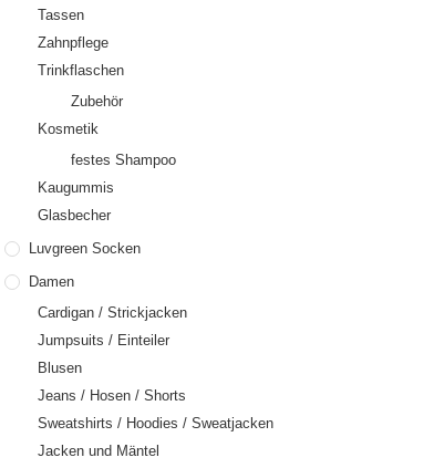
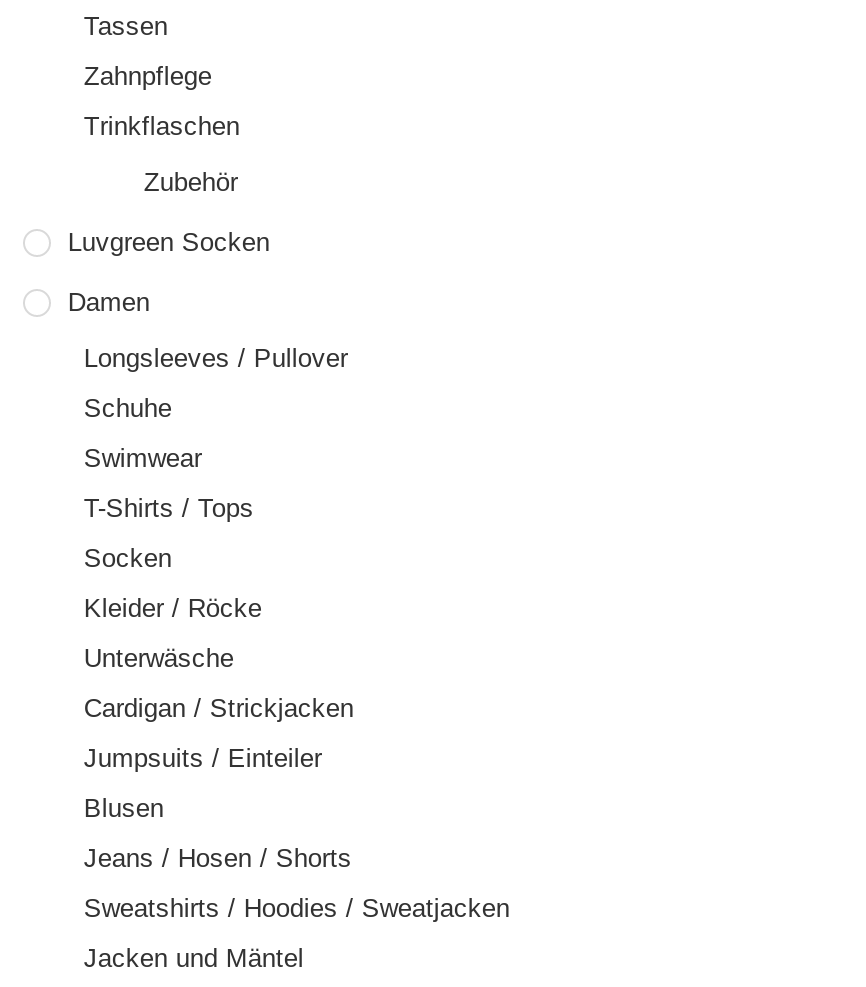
[38,121,176,223] Kosmetik | festes Shampoo | Kaugummis | Glasbecher -> none
moved [29,240,141,290] -> [68,227,270,317]: Luvgreen Socken | Damen
none -> [84,343,348,673] Longsleeves / Pullover | Schuhe | Swimwear | T-Shirts / Tops | Socken | Kleider / Röcke | Unterwäsche

